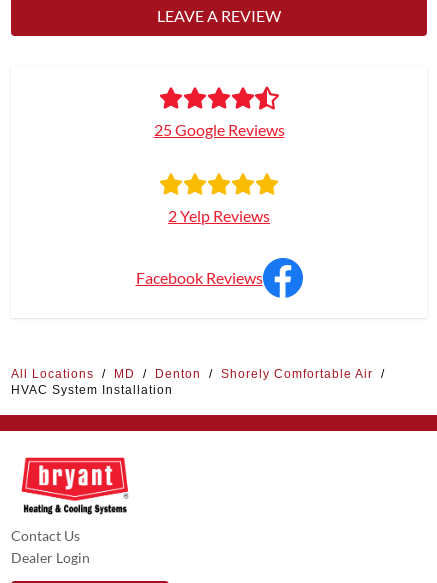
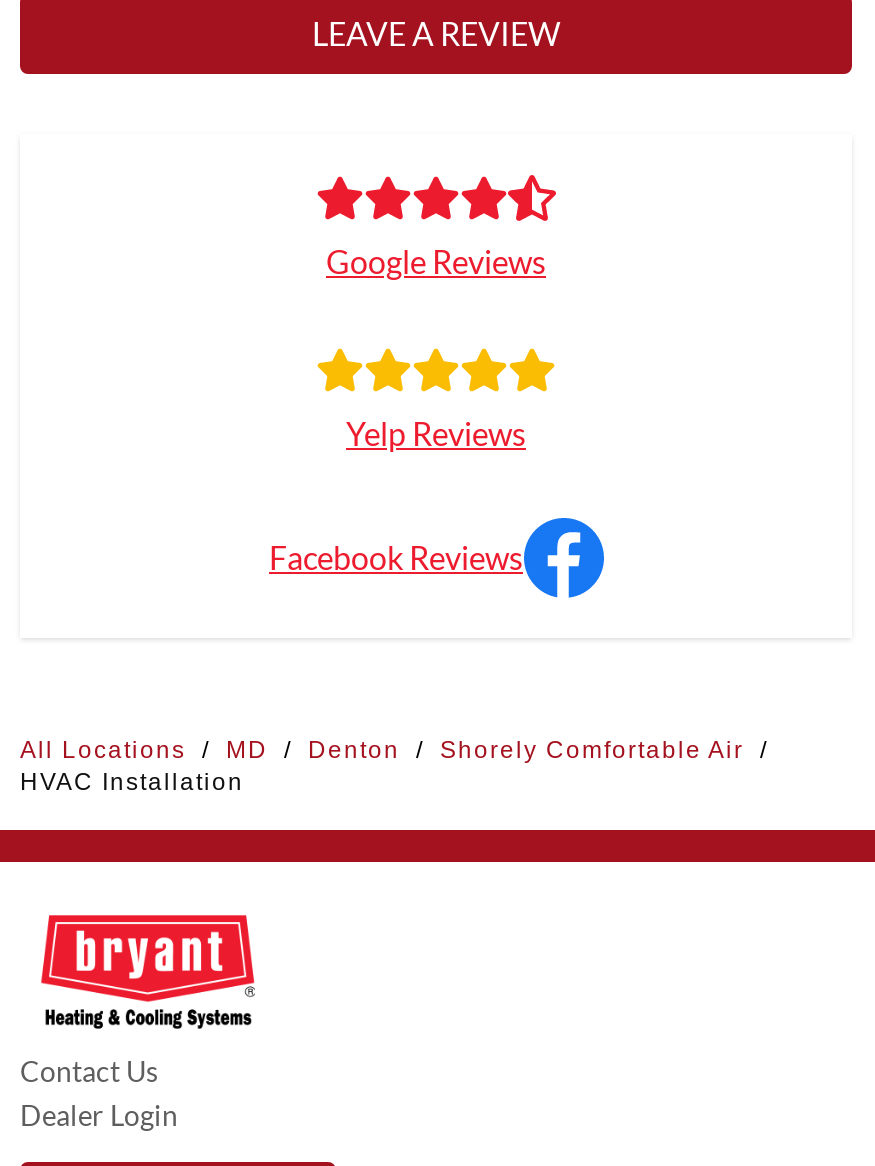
[153,120,284,139] 25 Google Reviews -> [326,241,546,279] Google Reviews
[168,206,270,225] 2 Yelp Reviews -> [346,413,526,451] Yelp Reviews
[11,383,173,397] HVAC System Installation -> [20,767,244,795] HVAC Installation

